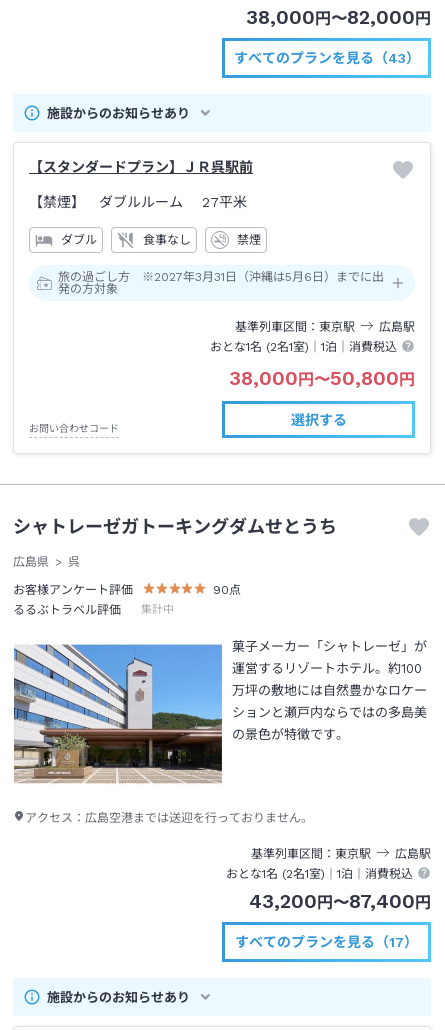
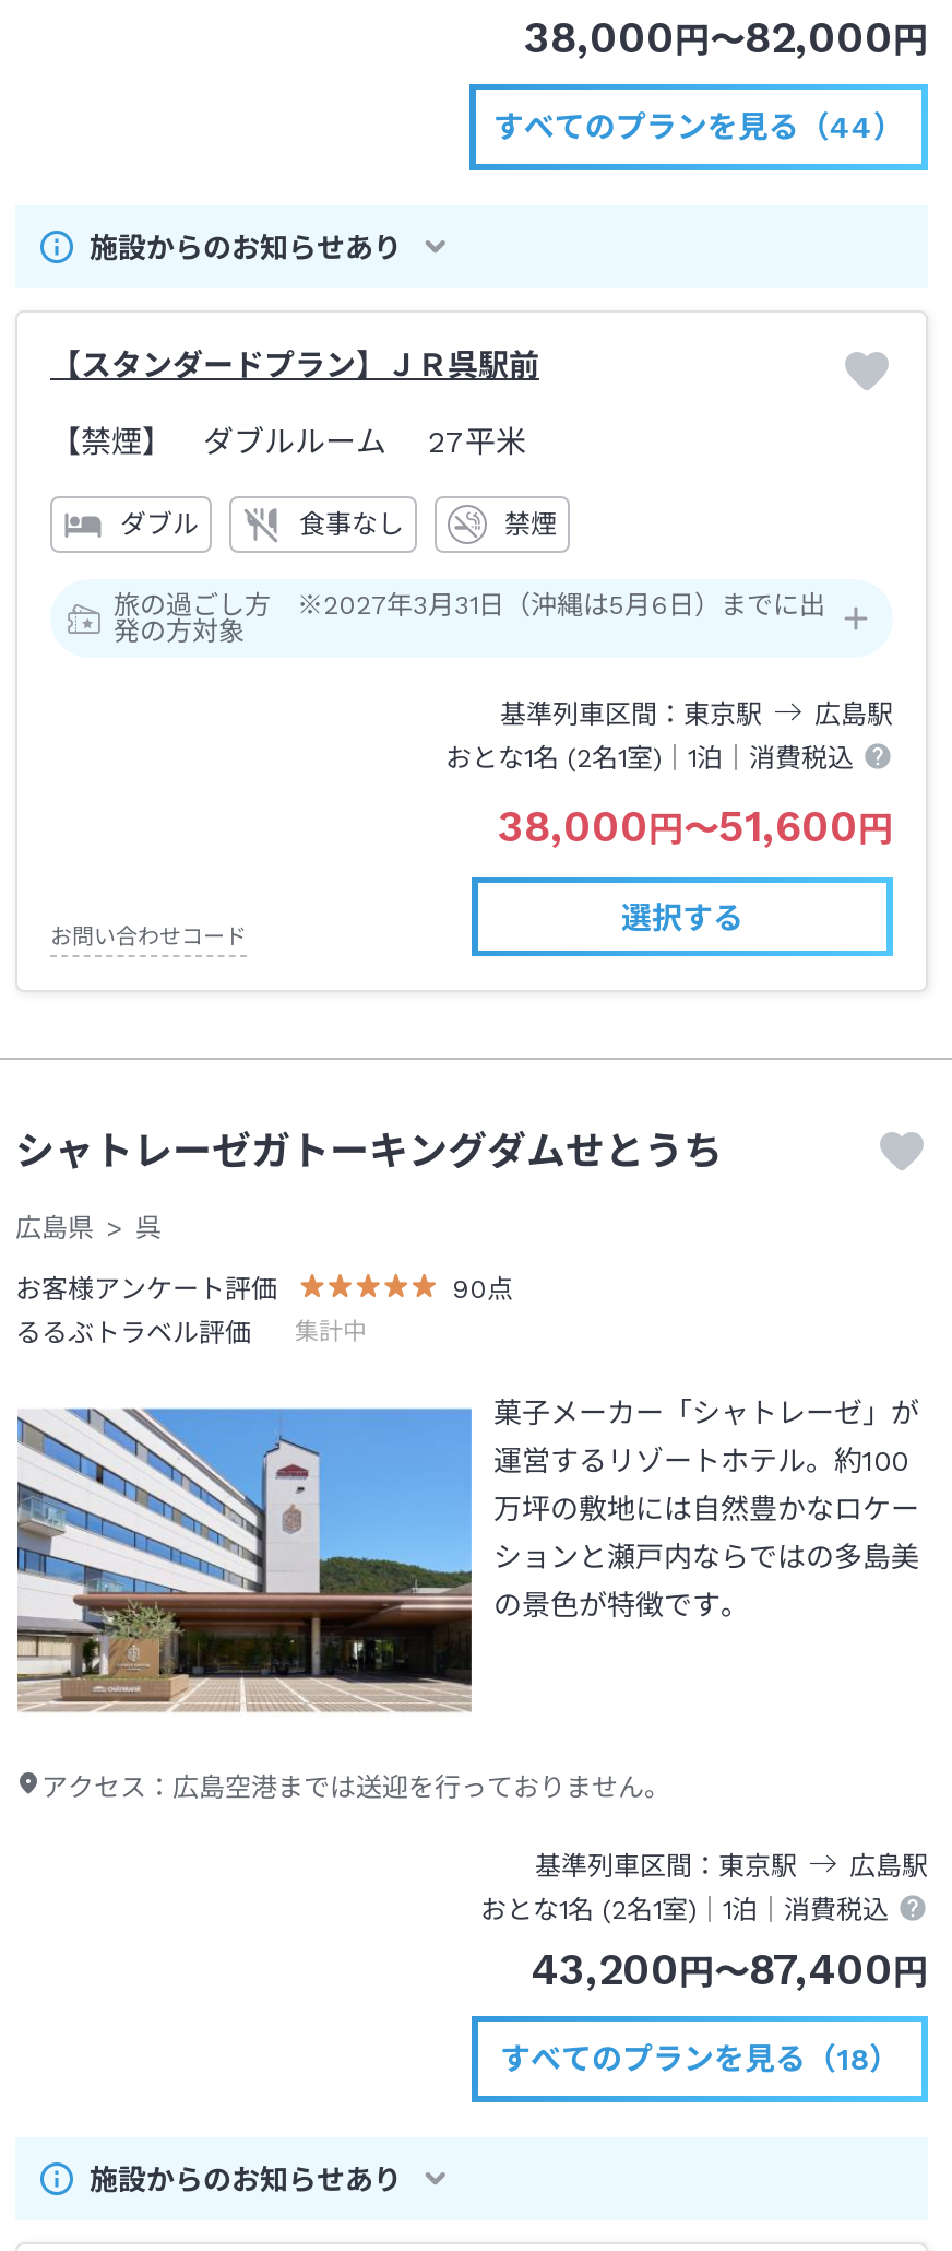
[233,50,419,66] すべてのプランを見る（43） -> [493,110,904,145] すべてのプランを見る（44）
[229,366,415,390] 38,000円〜50,800円 -> [498,801,893,853] 38,000円〜51,600円
[235,934,418,950] すべてのプランを見る（17） -> [500,2042,900,2077] すべてのプランを見る（18）

